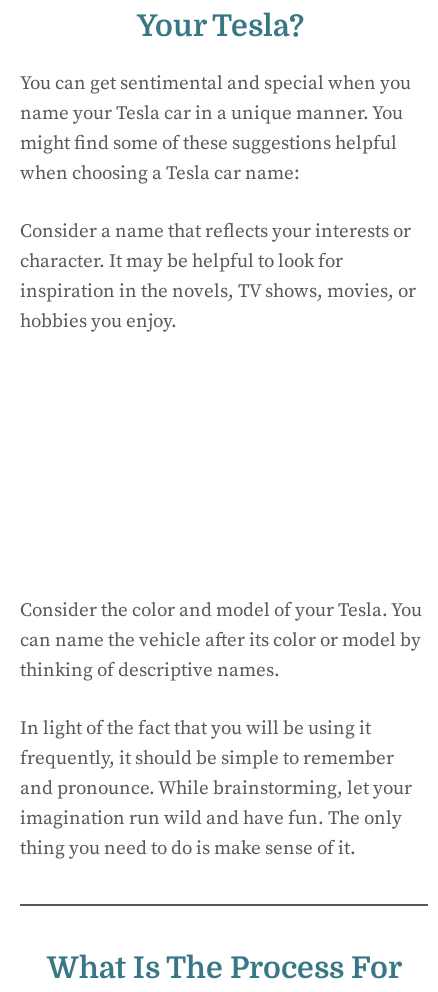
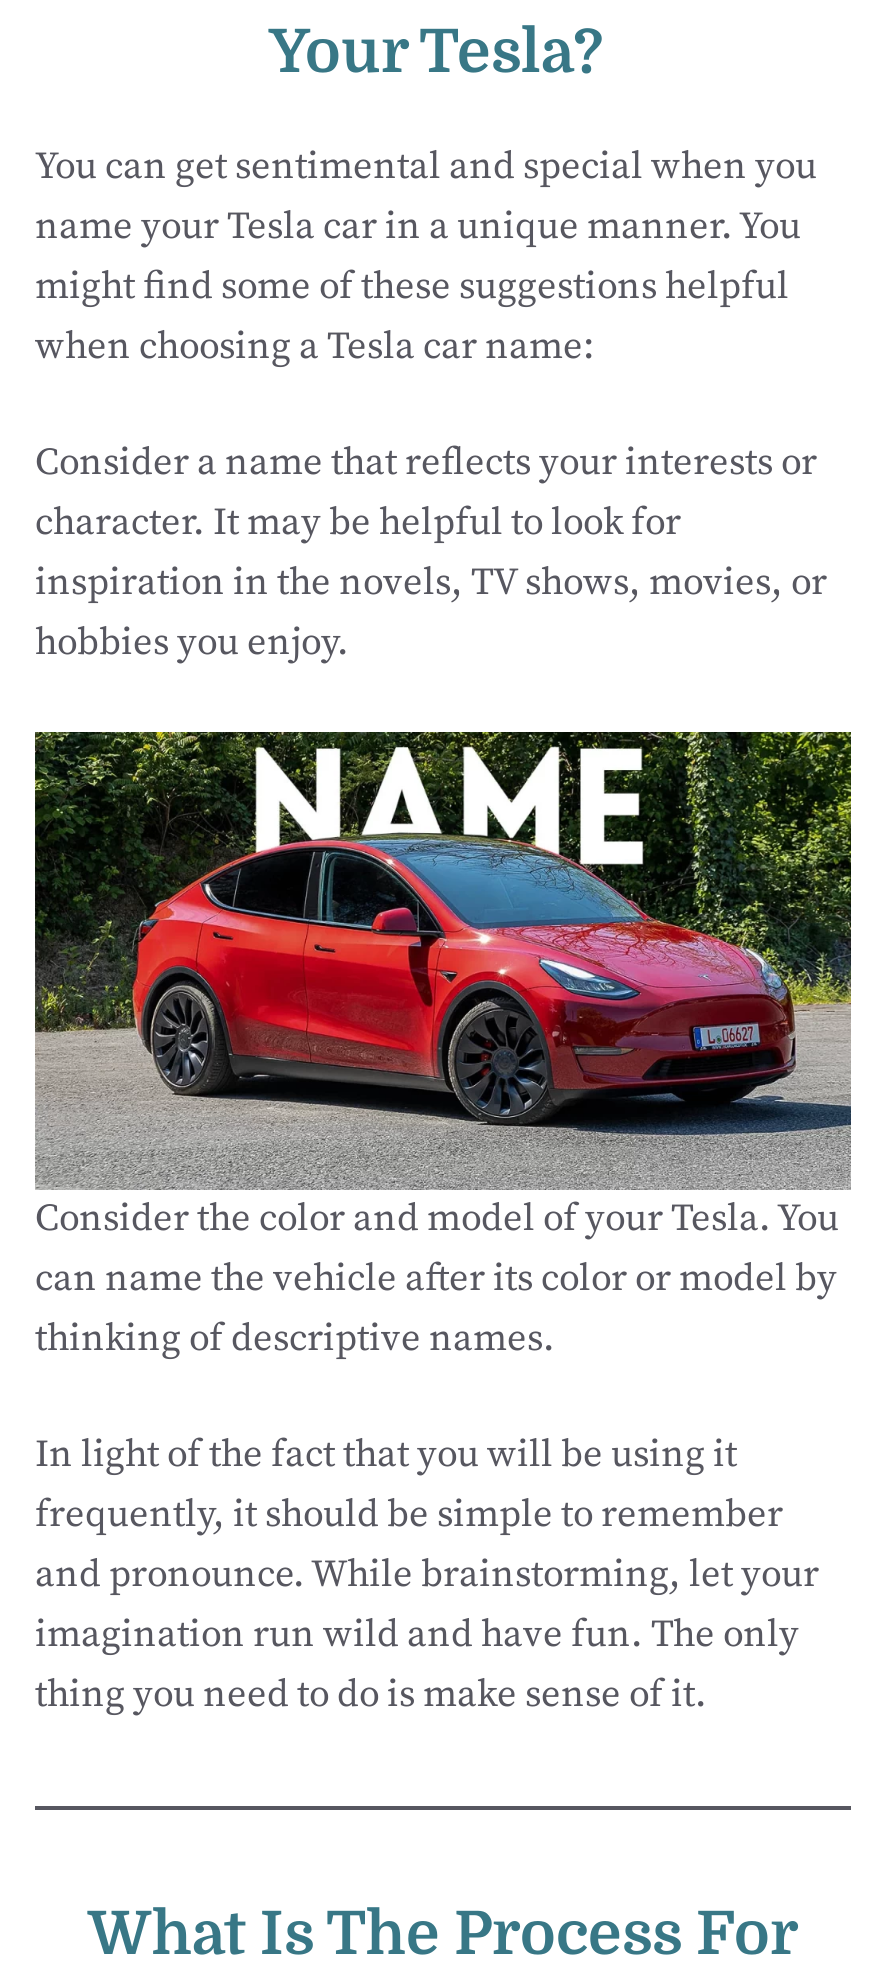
none -> [33,730,853,1190] [image]

